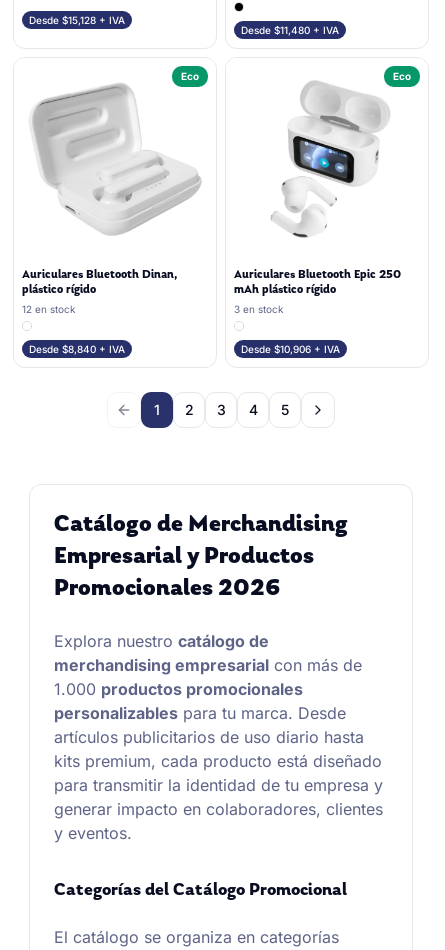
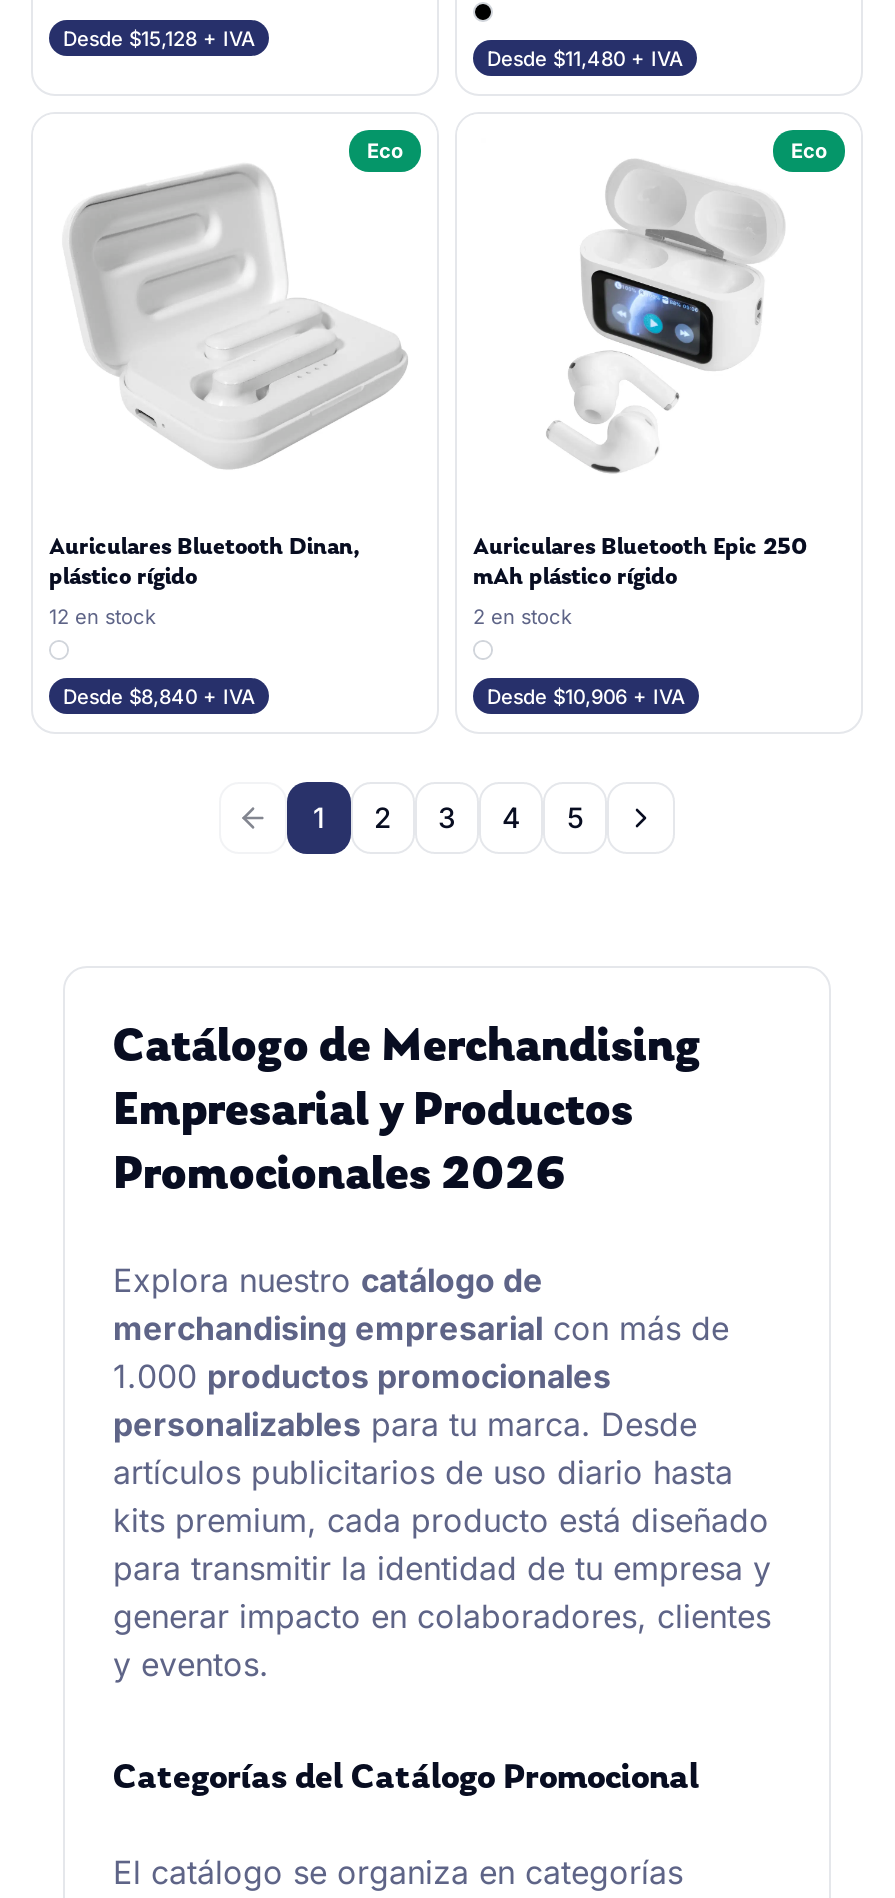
[234,303,283,315] 3 en stock -> [473,604,571,628] 2 en stock

